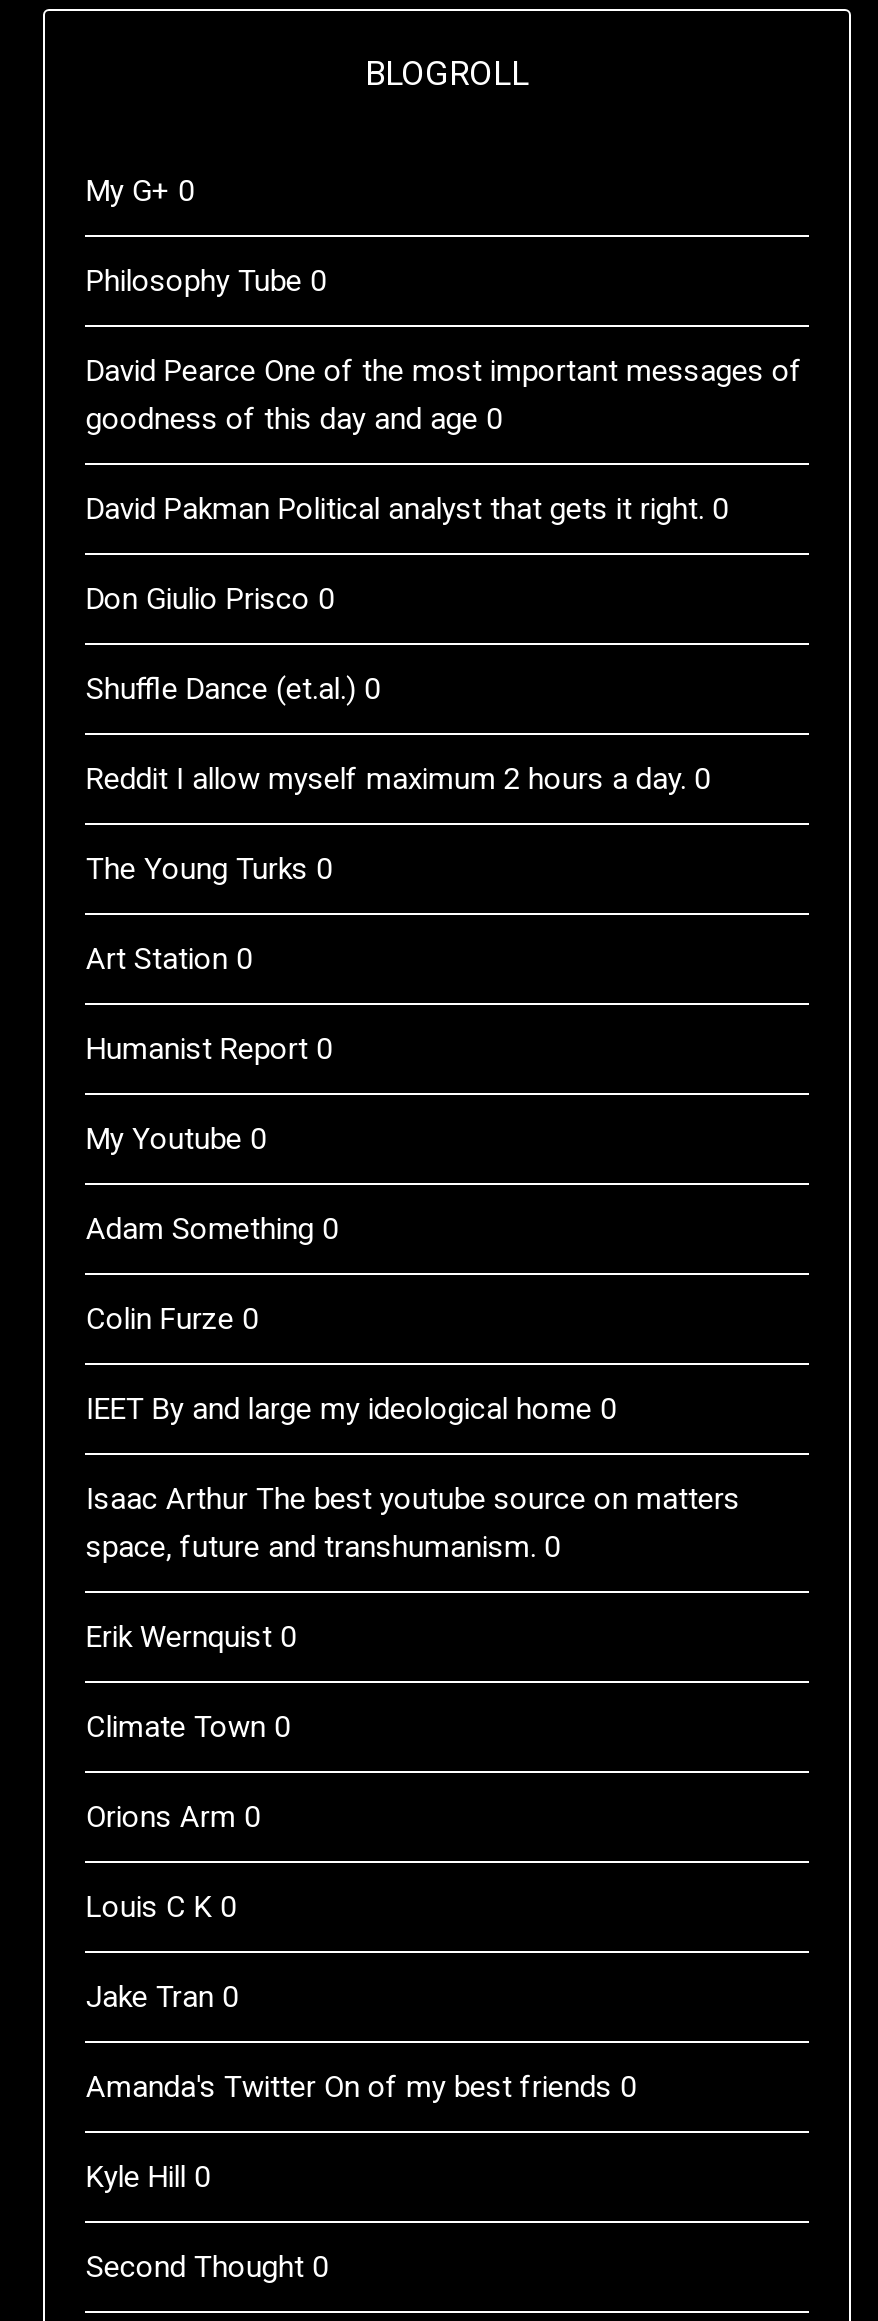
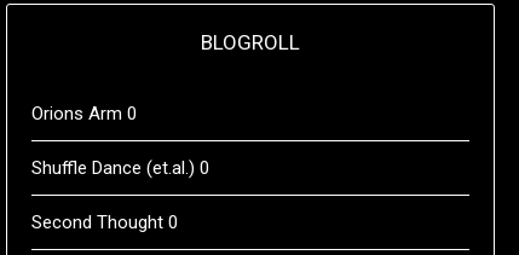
[86,173,802,1745] My G+ 0 | Philosophy Tube 0 | David Pearce One of the most important messages of | goodness of this day and age 0 | David Pakman Political analyst that gets it right. 0 | Don Giulio Prisco 0 | Reddit I allow myself maximum 2 hours a day. 0 | The Young Turks 0 | Art Station 0 | Humanist Report 0 | My Youtube 0 | Adam Something 0 | Colin Furze 0 | IEET By and large my ideological home 0 | Isaac Arthur The best youtube source on matters | space, future and transhumanism. 0 | Erik Wernquist 0 | Climate Town 0 -> none
moved [86,671,380,707] -> [32,157,210,179]: Shuffle Dance (et.al.) 0
[86,1889,636,2195] Louis C K 0 | Jake Tran 0 | Amanda's Twitter On of my best friends 0 | Kyle Hill 0 -> none

